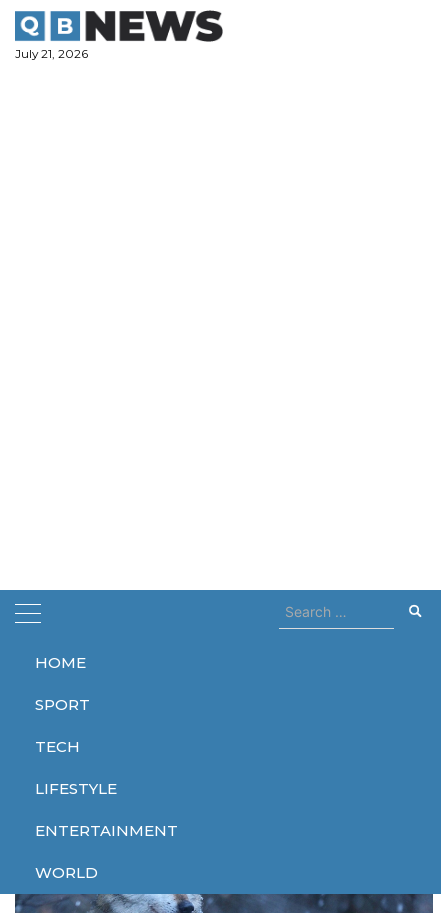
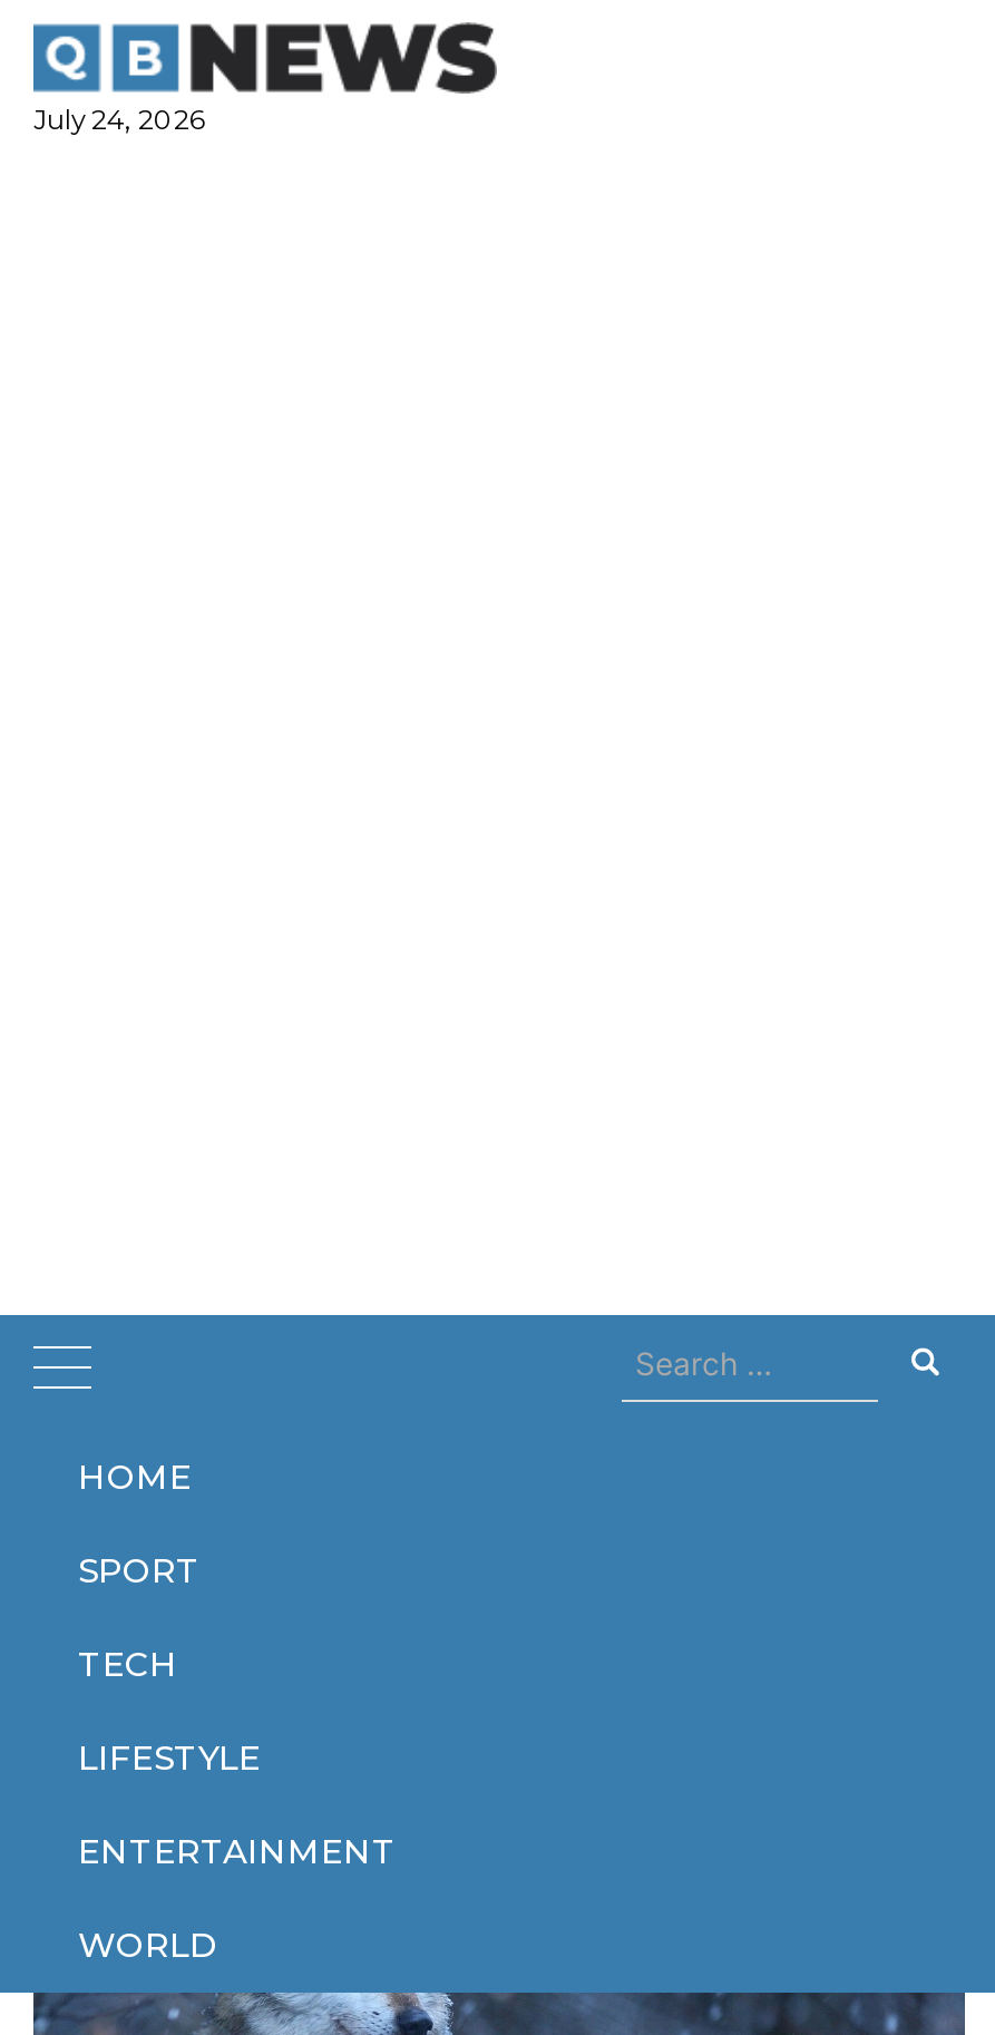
[15,46,88,61] July 21, 2026 -> [33,103,205,136] July 24, 2026

